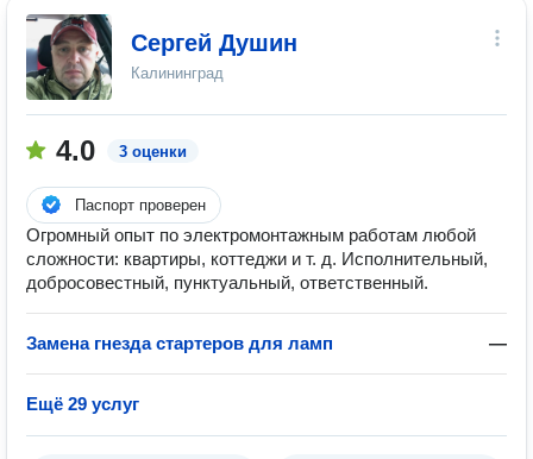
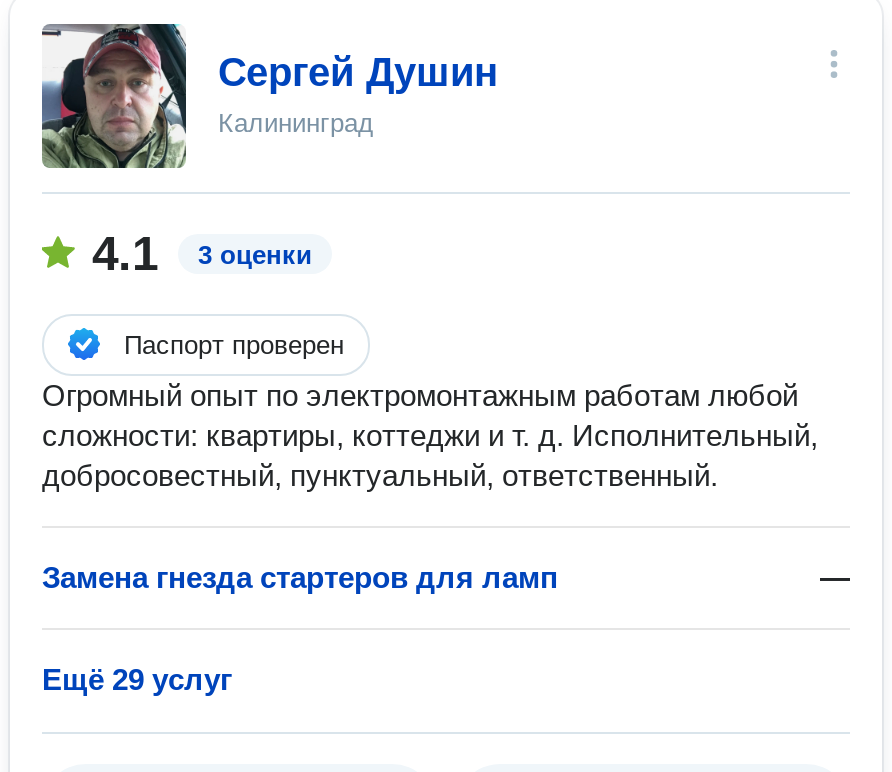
[56,134,187,166] 4.0 3 оценки -> [92,226,312,280] 4.1 3 оценки

